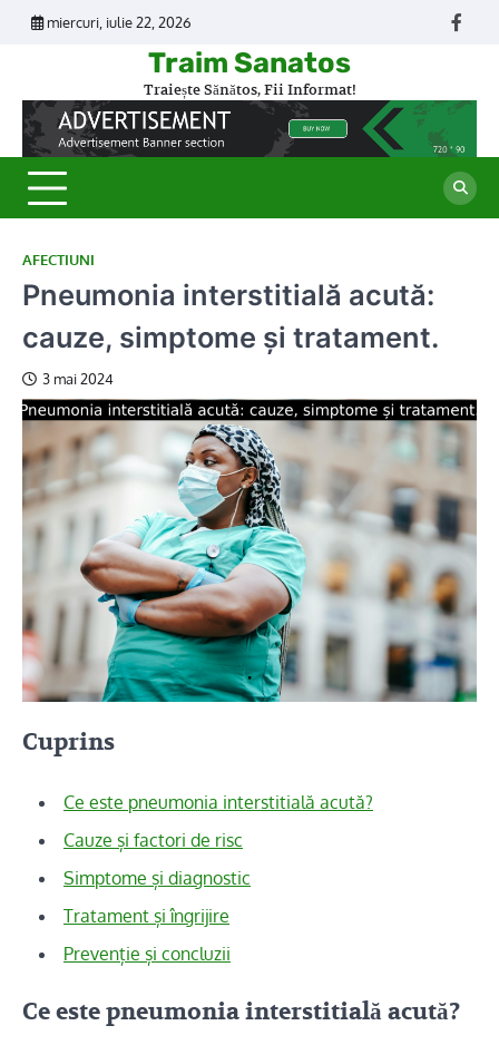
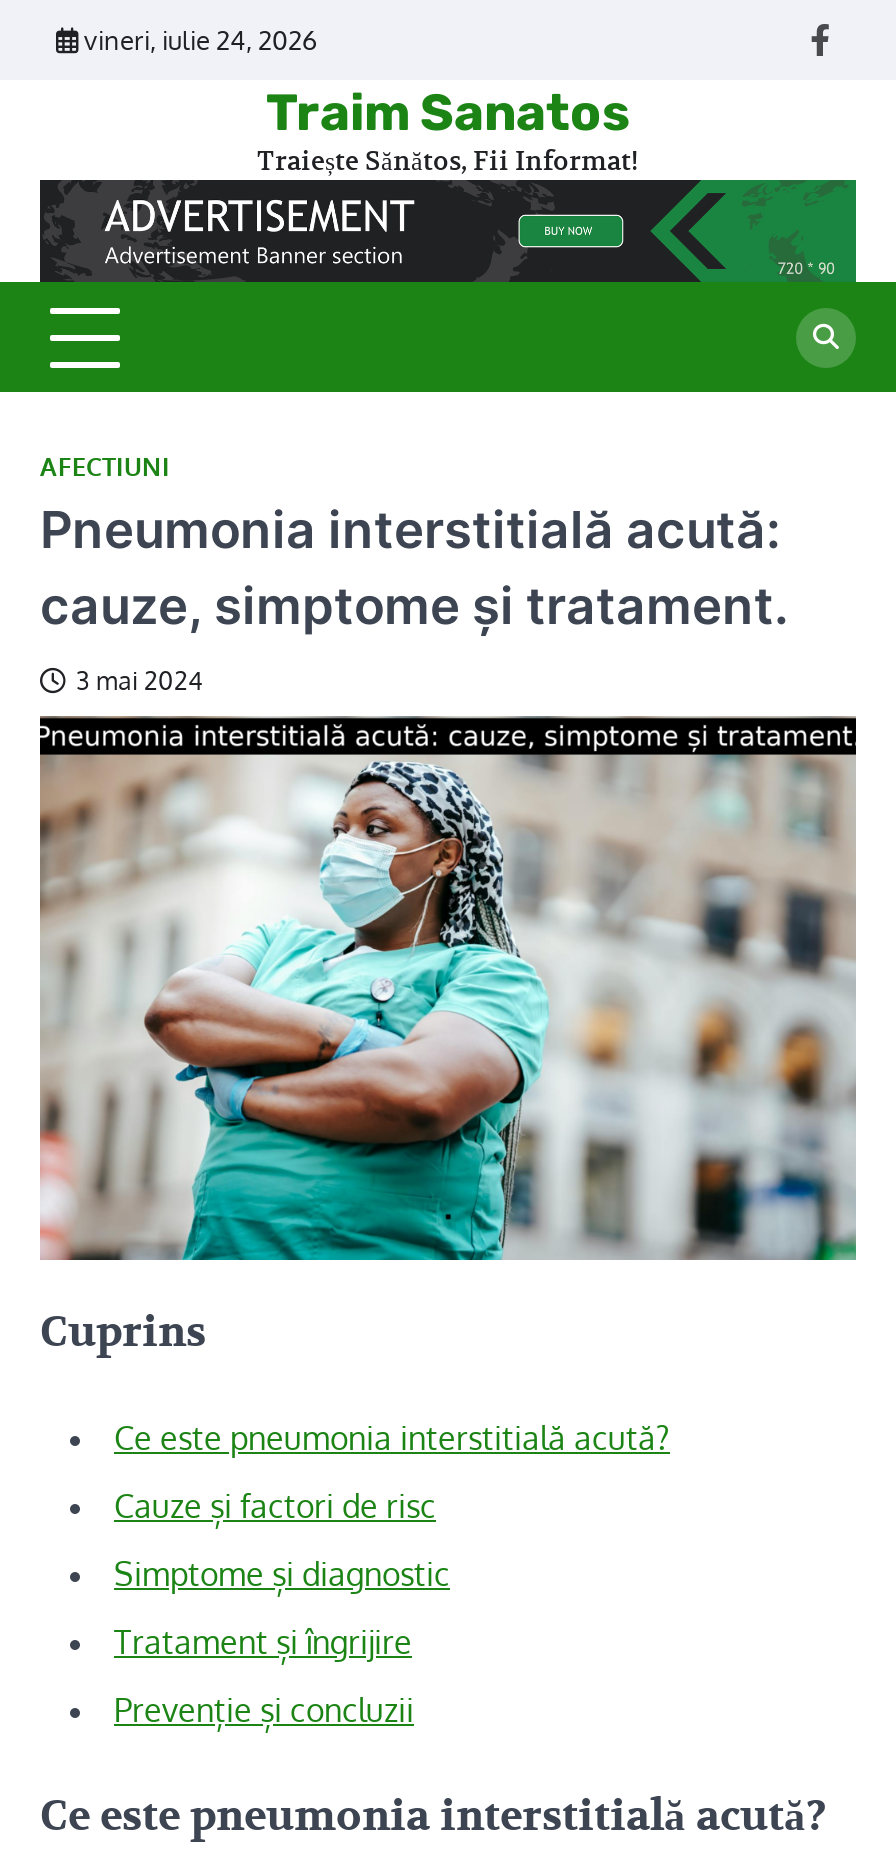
[47,13,192,31] miercuri, iulie 22, 2026 -> [84,24,318,56] vineri, iulie 24, 2026

